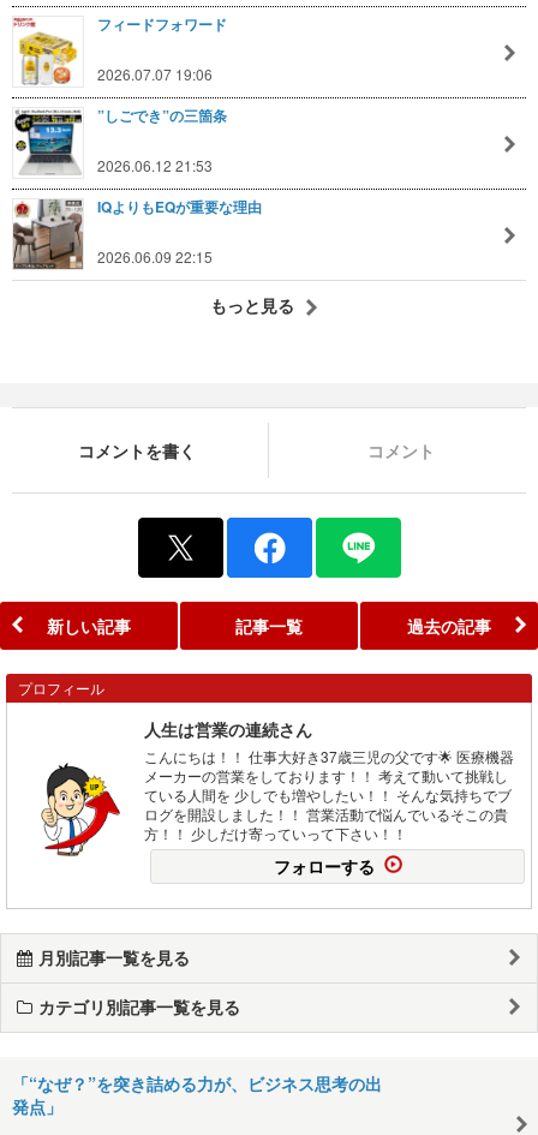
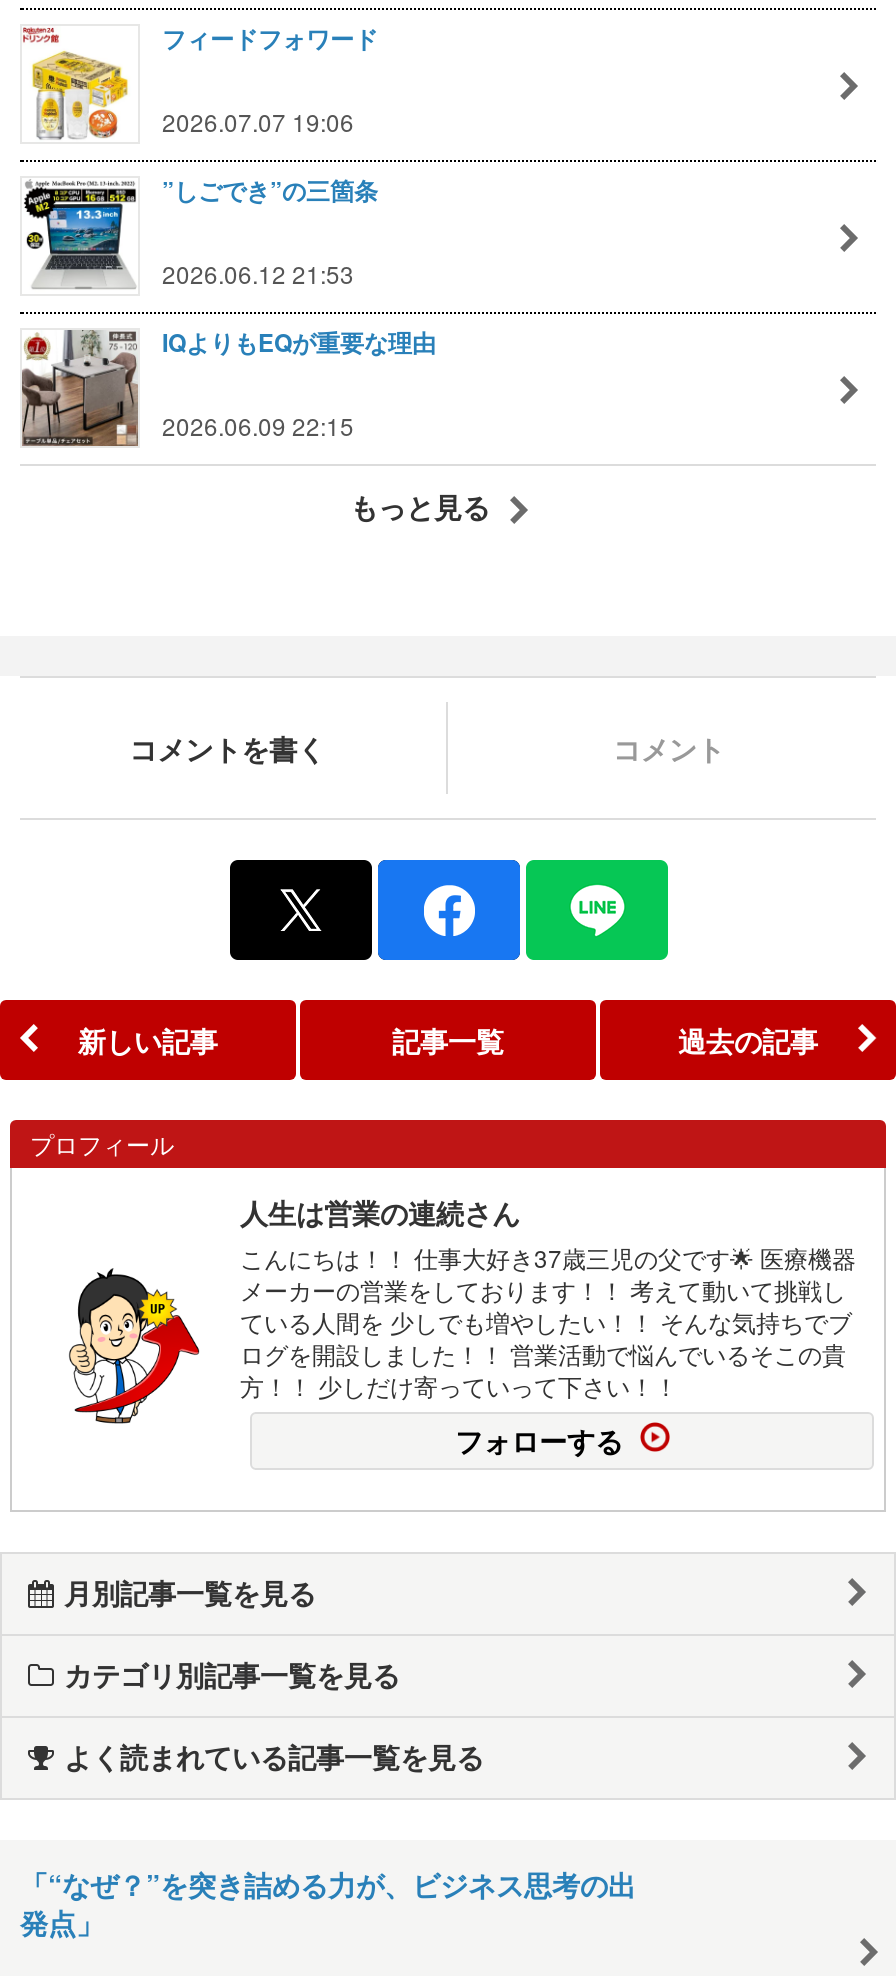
none -> [64,1735,484,1775] よく読まれている記事一覧を見る

